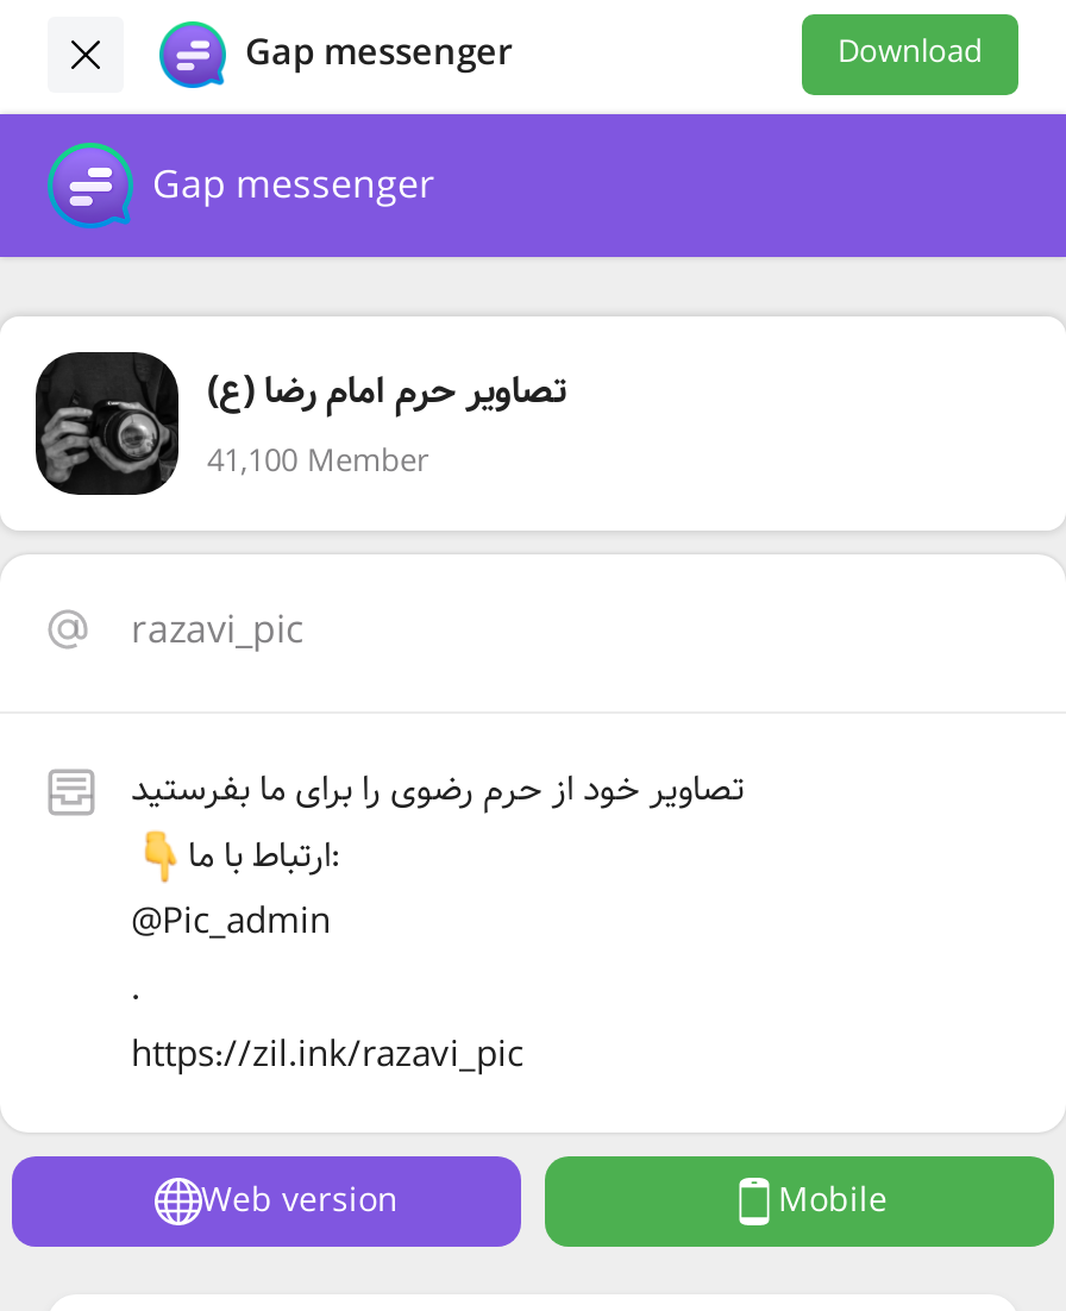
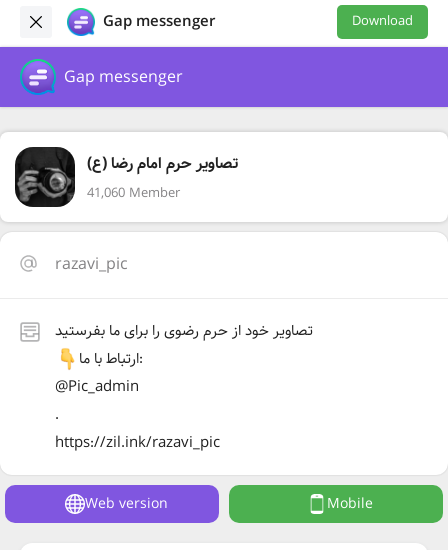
[207,437,428,487] 41,100 Member -> [87,182,180,203] 41,060 Member

